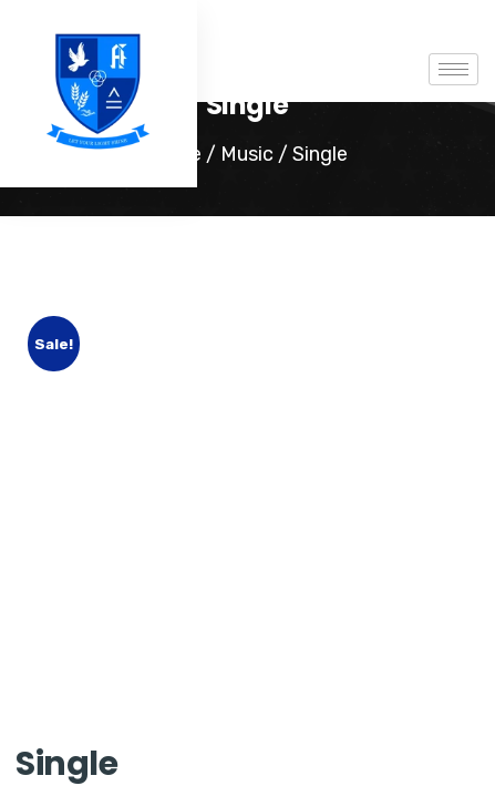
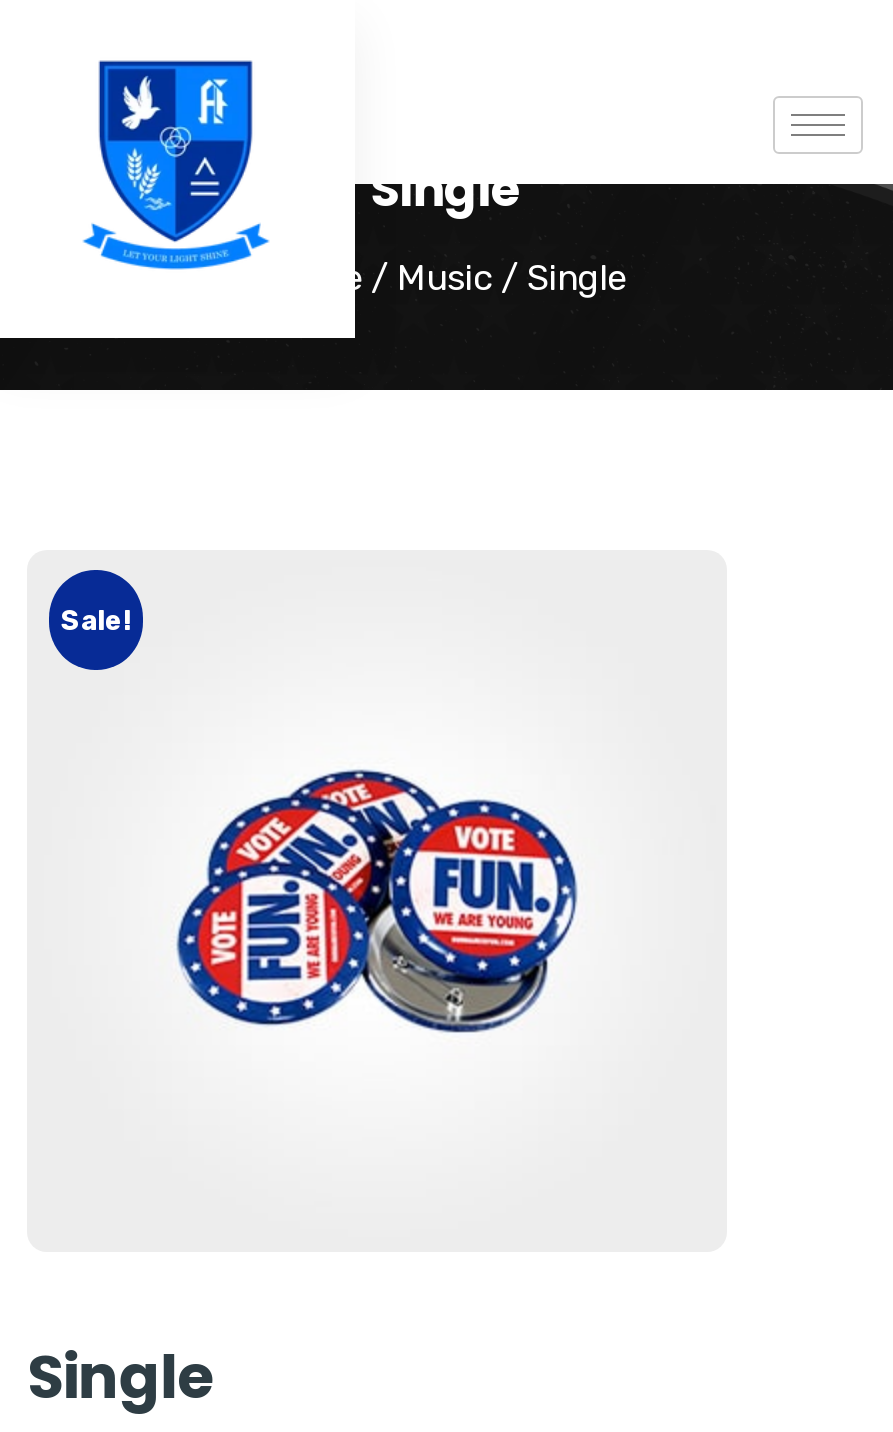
none -> [175,768,579,1034] [image]

